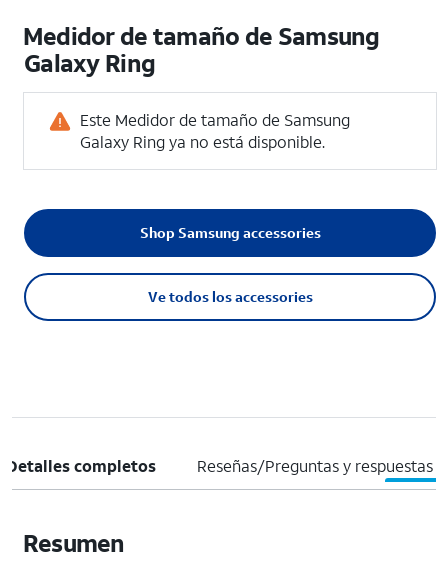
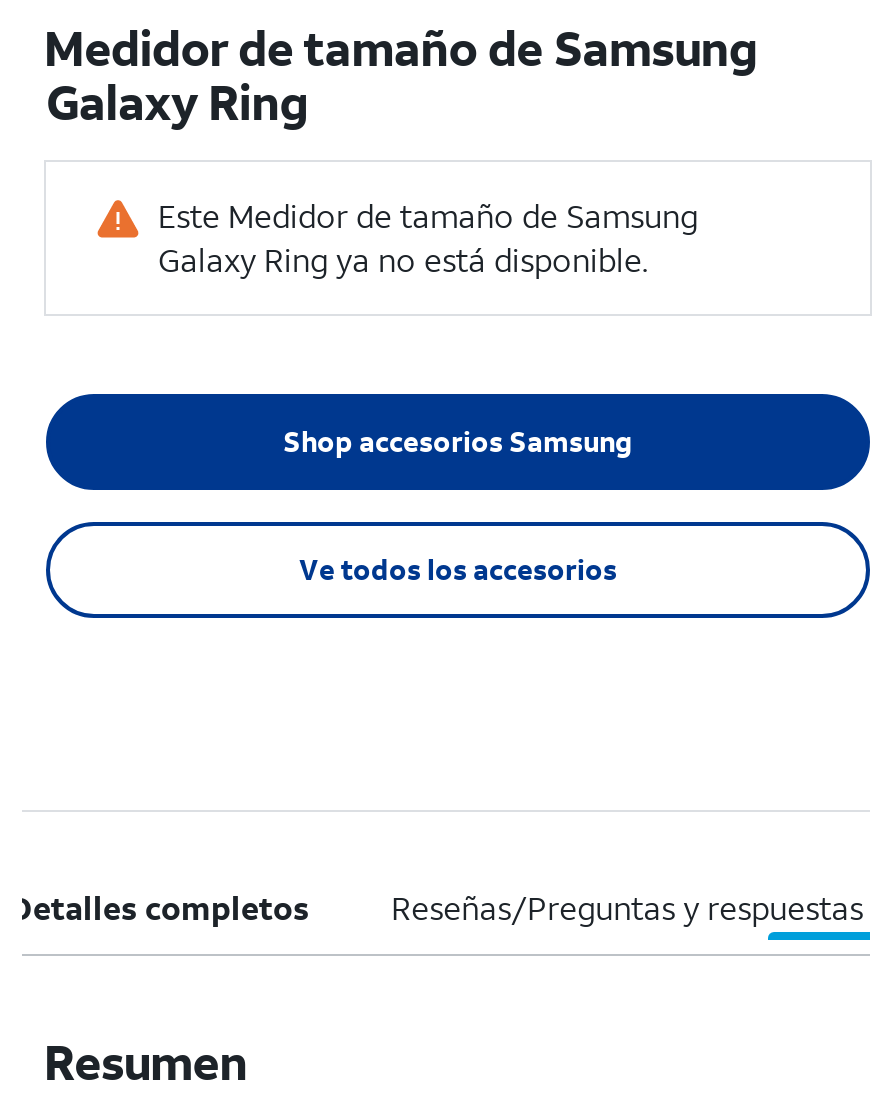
[139,223,320,242] Shop Samsung accessories -> [283,422,633,460] Shop accesorios Samsung
[147,287,312,306] Ve todos los accessories -> [299,550,617,588] Ve todos los accesorios

